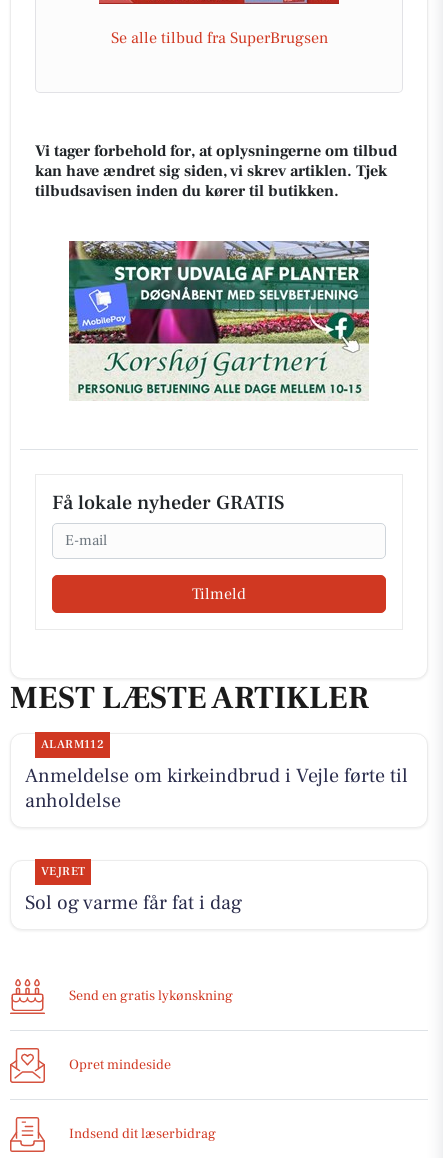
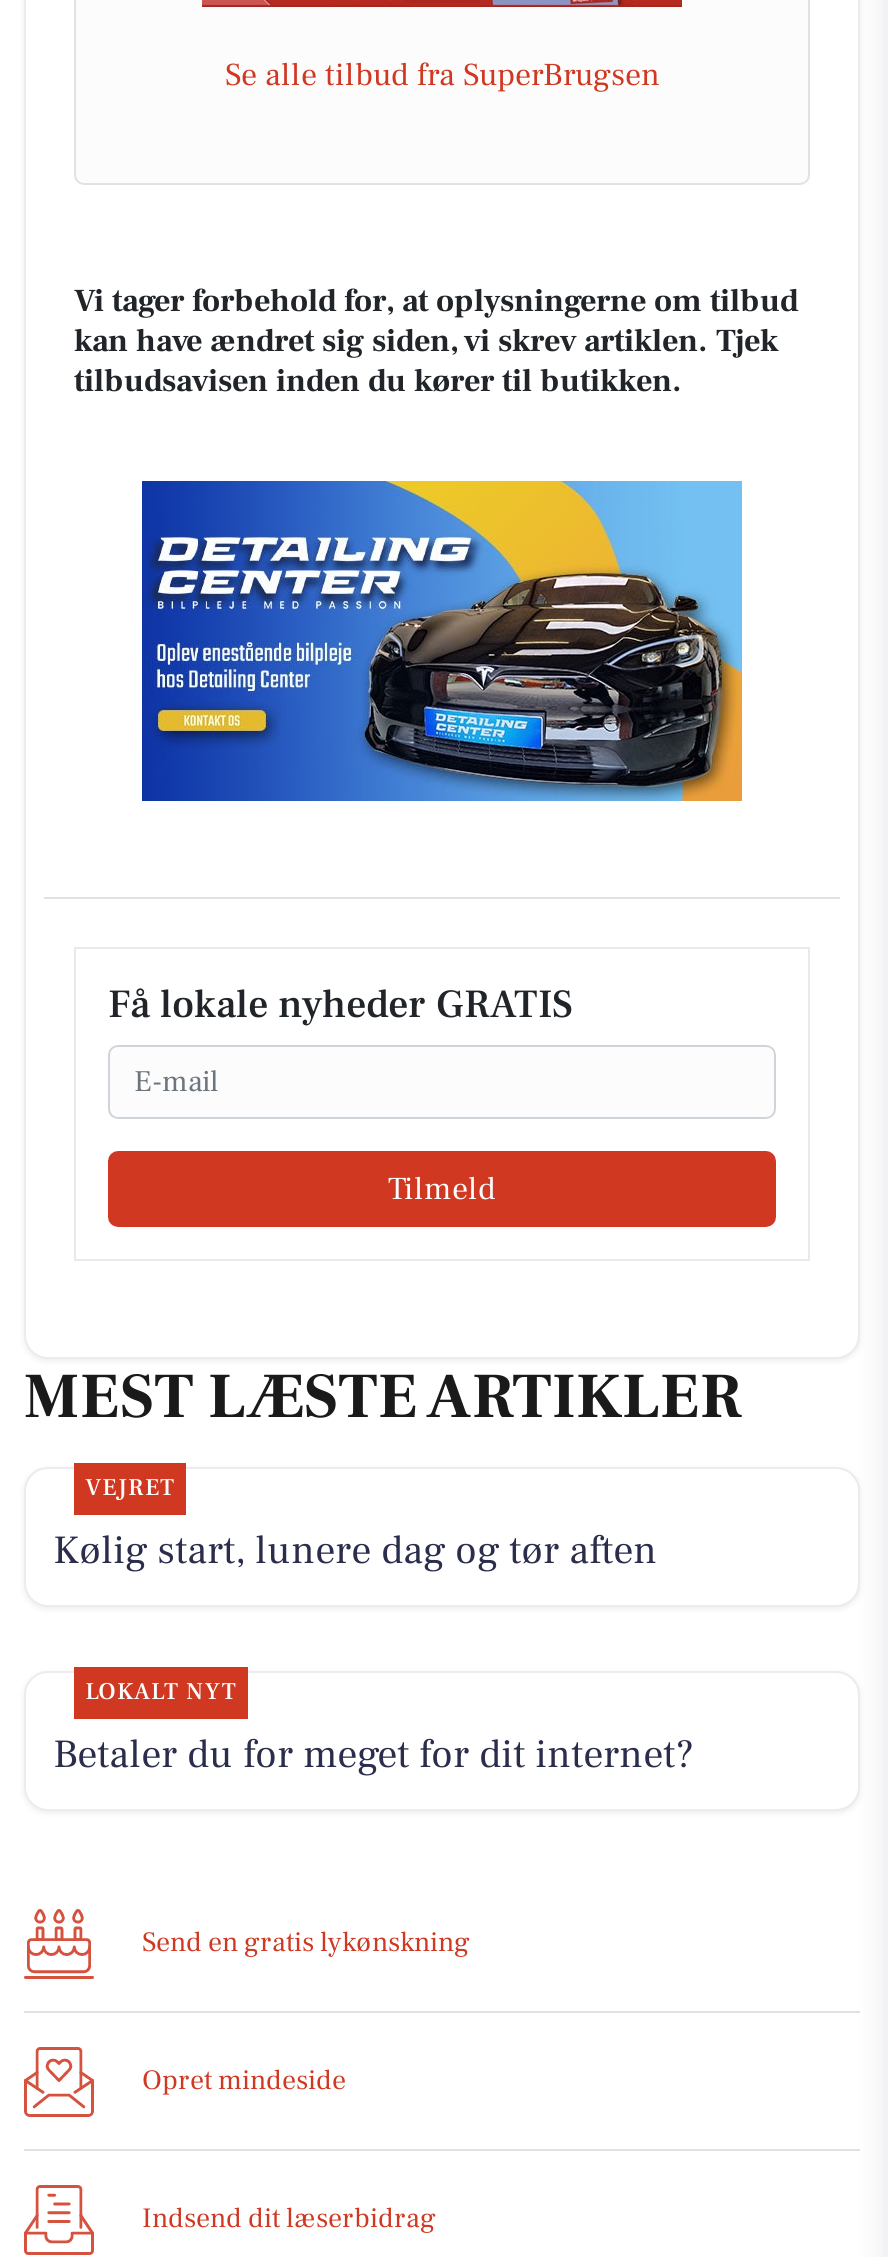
[68,240,370,401] [image] -> [140,478,744,804] [image]
[25,737,408,814] ALARM112 | Anmeldelse om kirkeindbrud i Vejle førte til | anholdelse -> none
moved [41,864,85,879] -> [85,1473,175,1503]: VEJRET
[25,890,242,916] Sol og varme får fat i dag -> [53,1525,693,1782] Kølig start, lunere dag og tør aften | LOKALT NYT | Betaler du for meget for dit internet?

